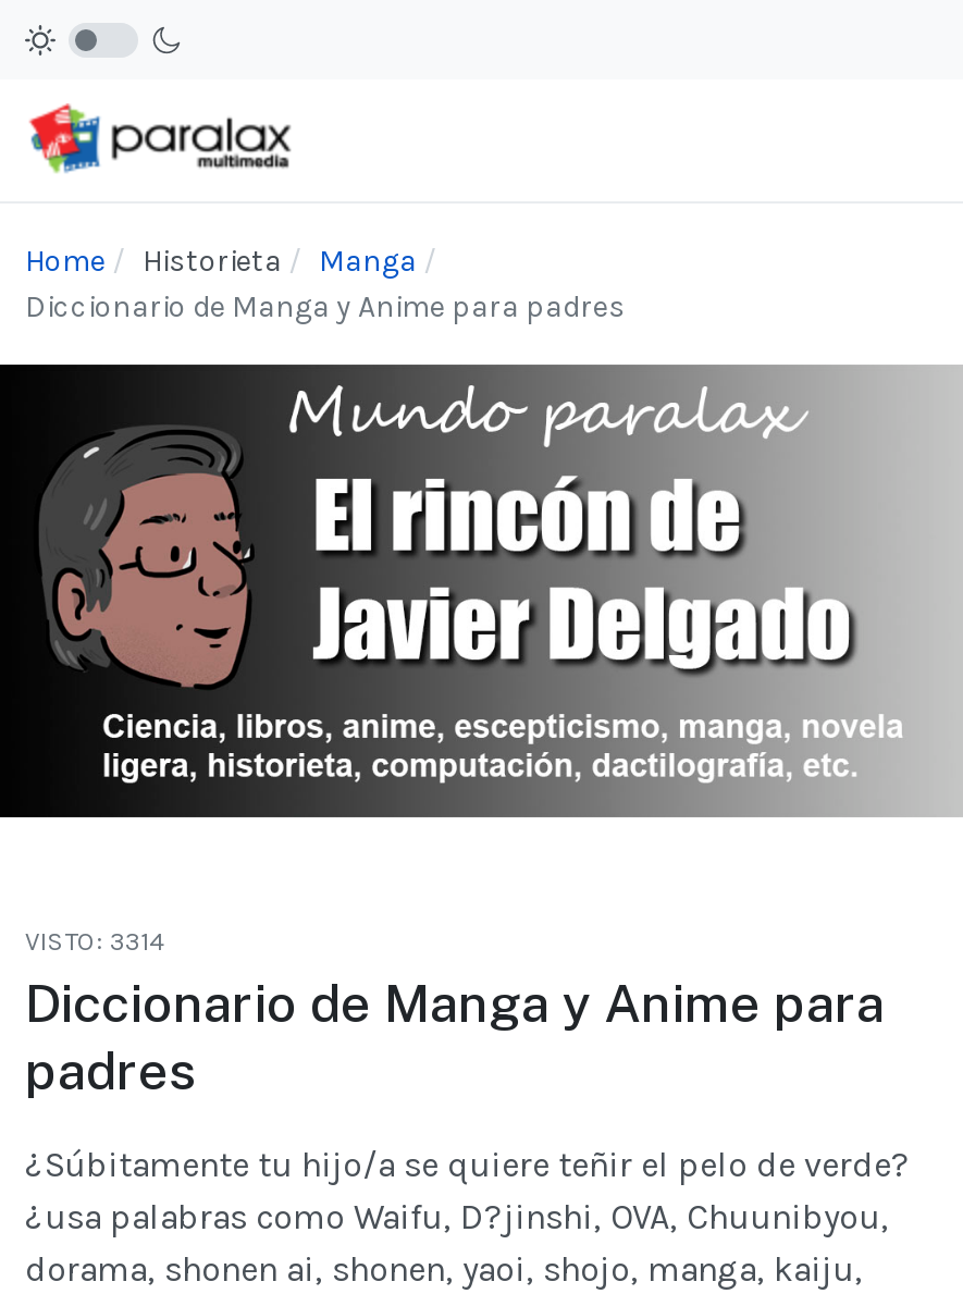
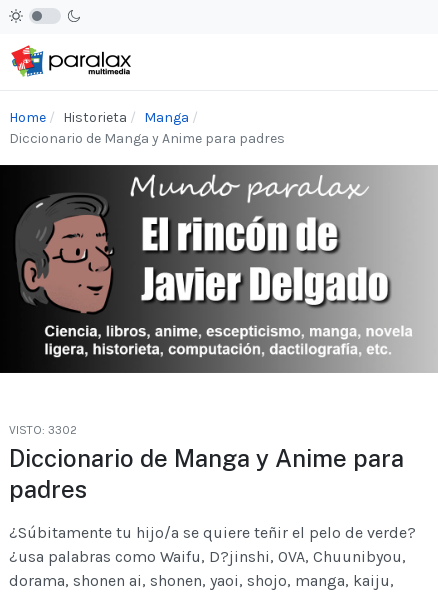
[25,925,164,956] VISTO: 3314 -> [9,423,77,437] VISTO: 3302

